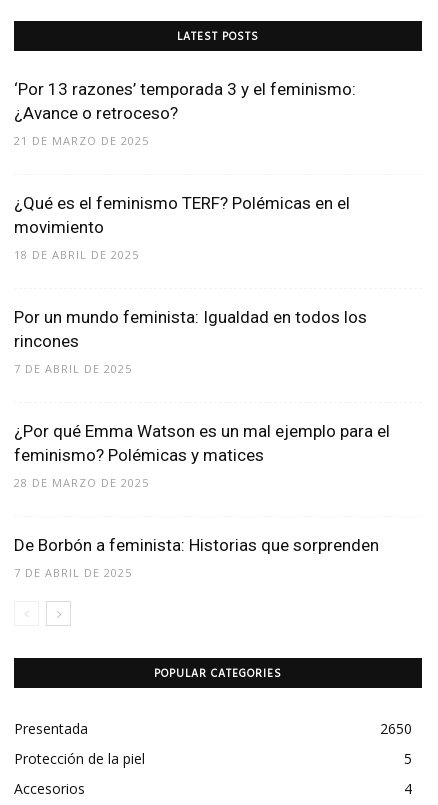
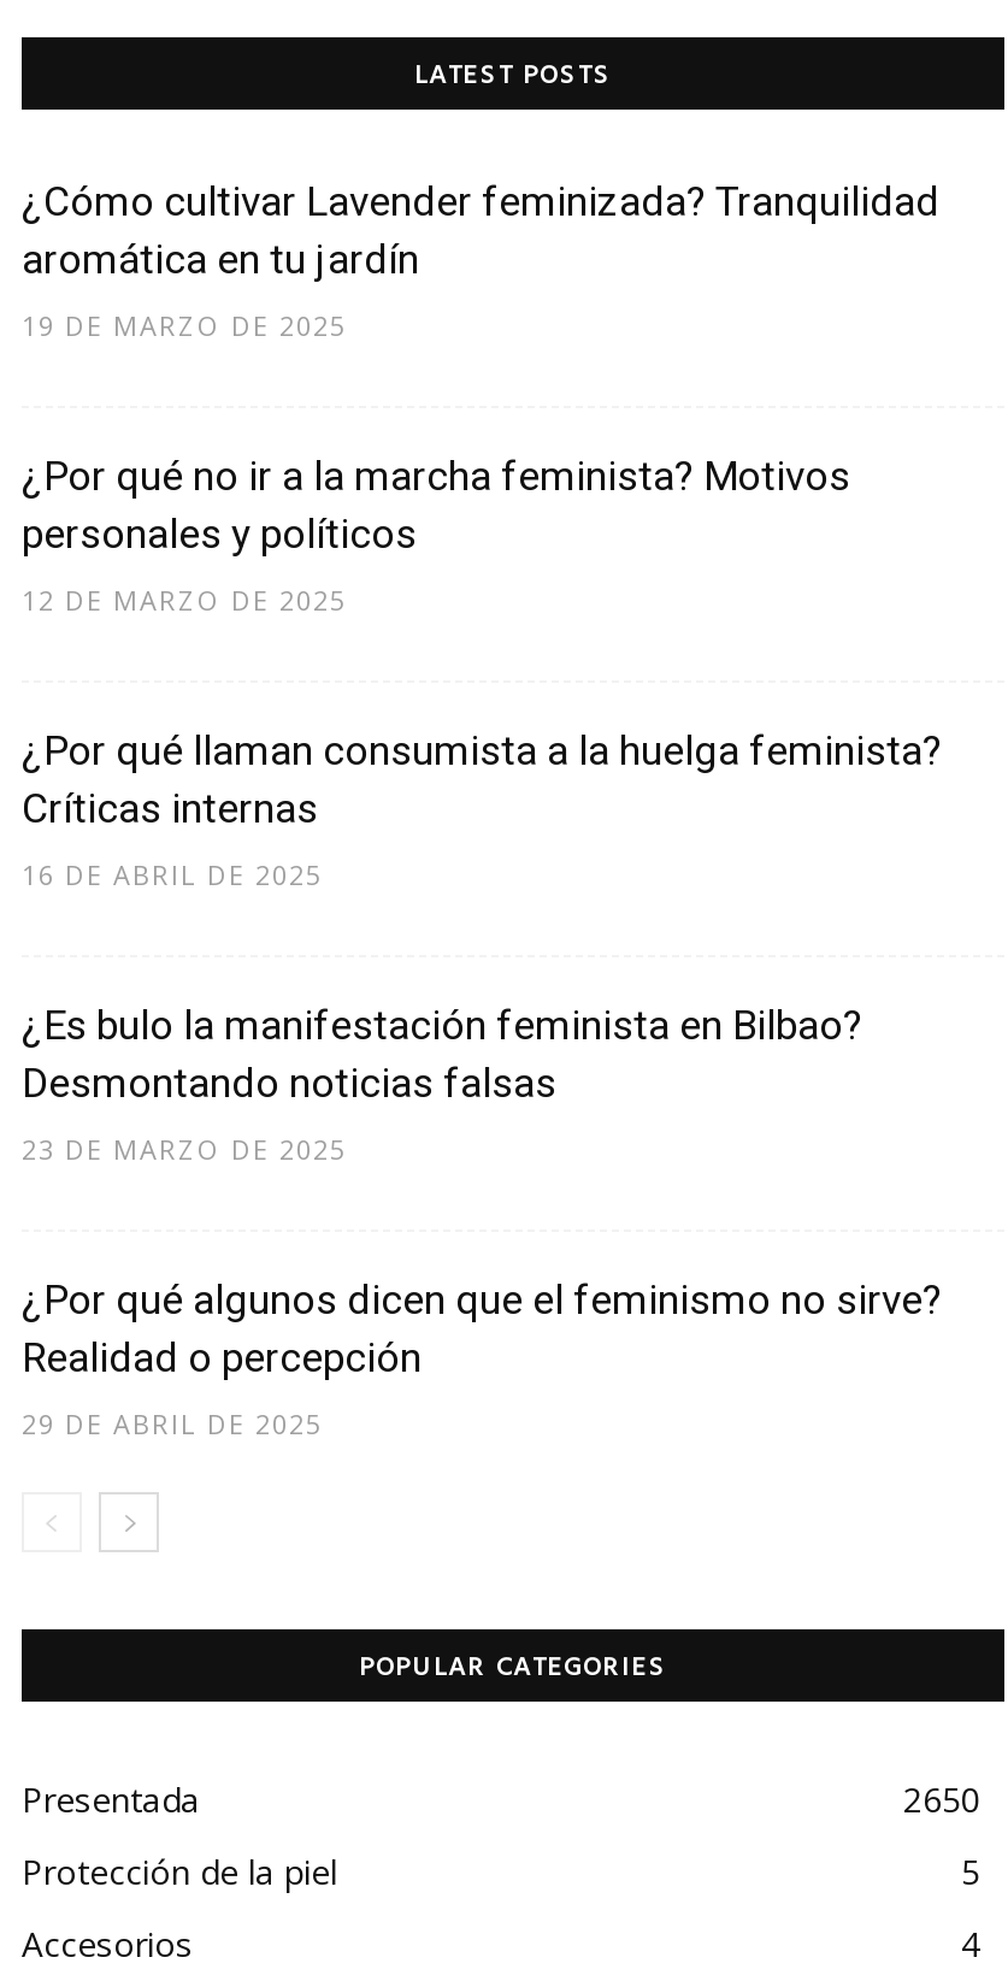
[14,79,356,123] ‘Por 13 razones’ temporada 3 y el feminismo: | ¿Avance o retroceso? -> [22,178,939,284] ¿Cómo cultivar Lavender feminizada? Tranquilidad | aromática en tu jardín
[14,133,149,148] 21 DE MARZO DE 2025 -> [22,308,347,344] 19 DE MARZO DE 2025
[14,193,350,237] ¿Qué es el feminismo TERF? Polémicas en el | movimiento -> [22,453,850,559] ¿Por qué no ir a la marcha feminista? Motivos | personales y políticos
[14,247,139,262] 18 DE ABRIL DE 2025 -> [22,583,347,619] 12 DE MARZO DE 2025
[14,307,367,351] Por un mundo feminista: Igualdad en todos los | rincones -> [22,727,942,833] ¿Por qué llaman consumista a la huelga feminista? | Críticas internas
[14,361,132,376] 7 DE ABRIL DE 2025 -> [22,857,323,893] 16 DE ABRIL DE 2025
[14,421,390,465] ¿Por qué Emma Watson es un mal ejemplo para el | feminismo? Polémicas y matices -> [22,1002,862,1108] ¿Es bulo la manifestación feminista en Bilbao? | Desmontando noticias falsas
[14,475,149,490] 28 DE MARZO DE 2025 -> [22,1132,347,1168] 23 DE MARZO DE 2025
[14,535,379,555] De Borbón a feminista: Historias que sorprenden -> [22,1276,942,1382] ¿Por qué algunos dicen que el feminismo no sirve? | Realidad o percepción
[14,565,132,580] 7 DE ABRIL DE 2025 -> [22,1406,323,1442] 29 DE ABRIL DE 2025

